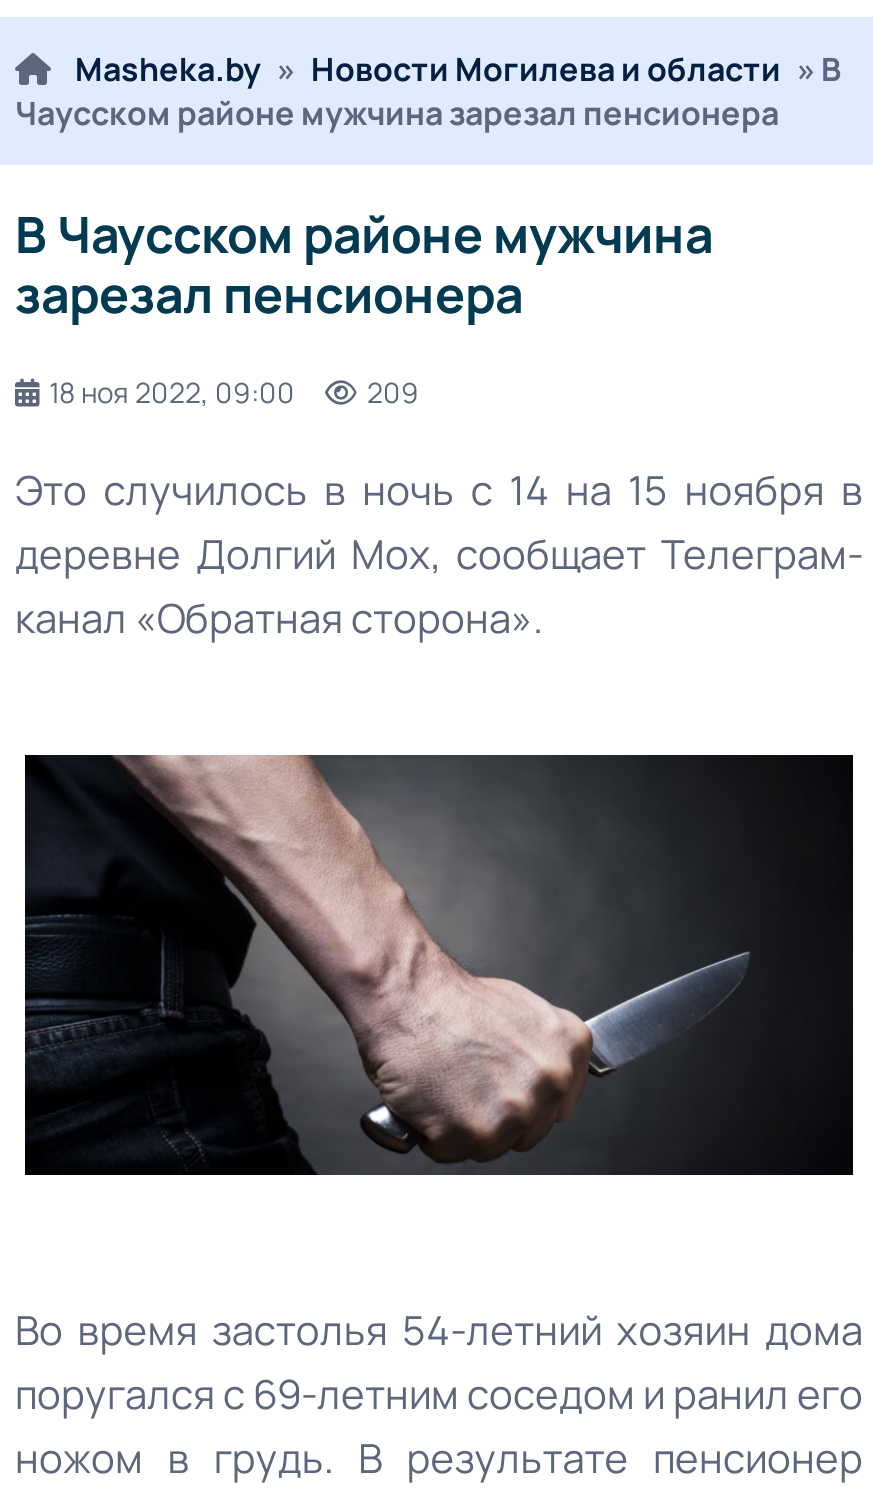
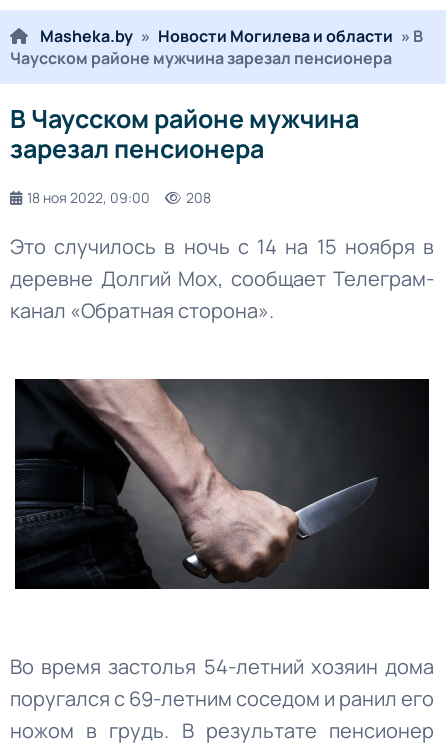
[49,373,419,411] 18 ноя 2022, 09:00 209 -> [27,188,211,207] 18 ноя 2022, 09:00 208

